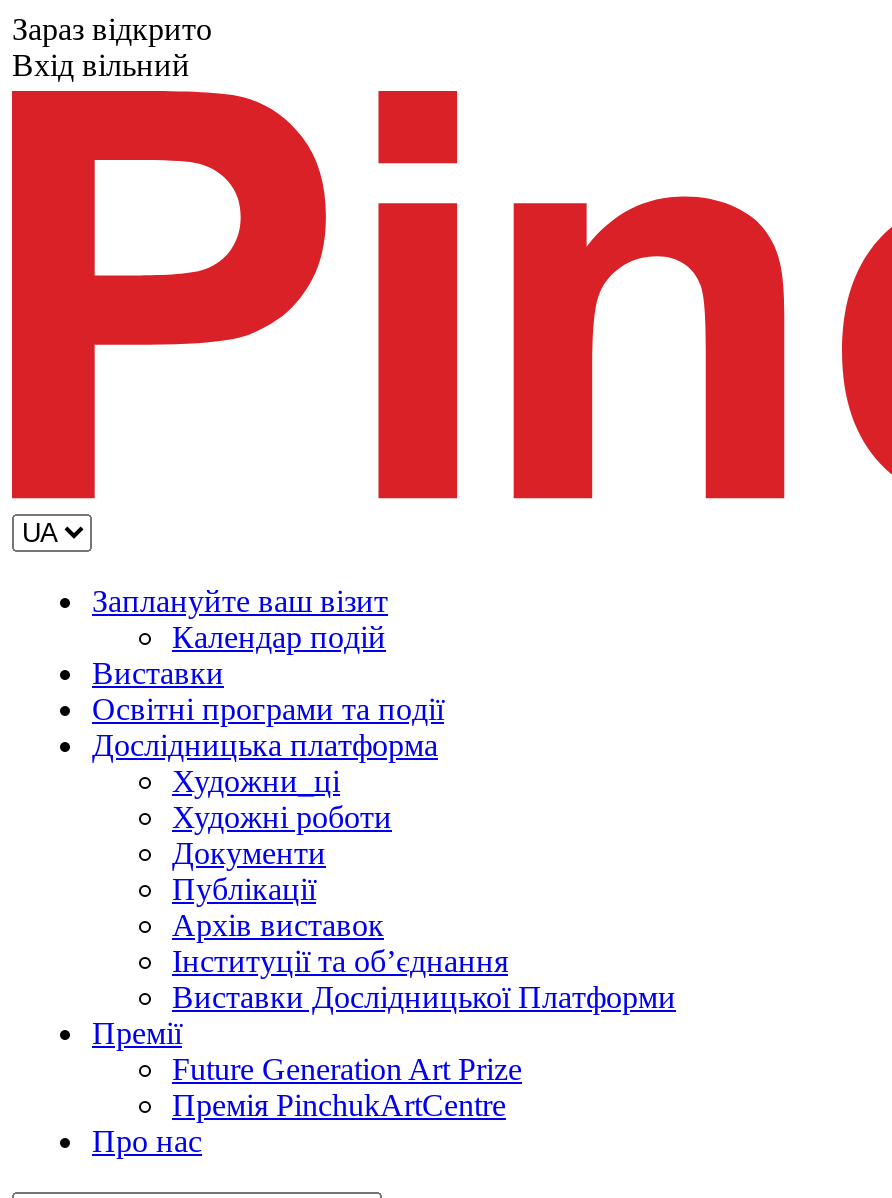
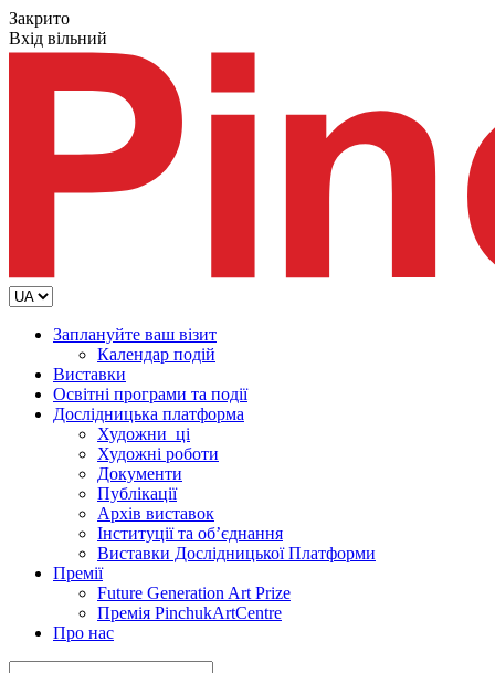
[12,12,212,46] Зараз відкрито -> [9,9,70,28] Закрито

